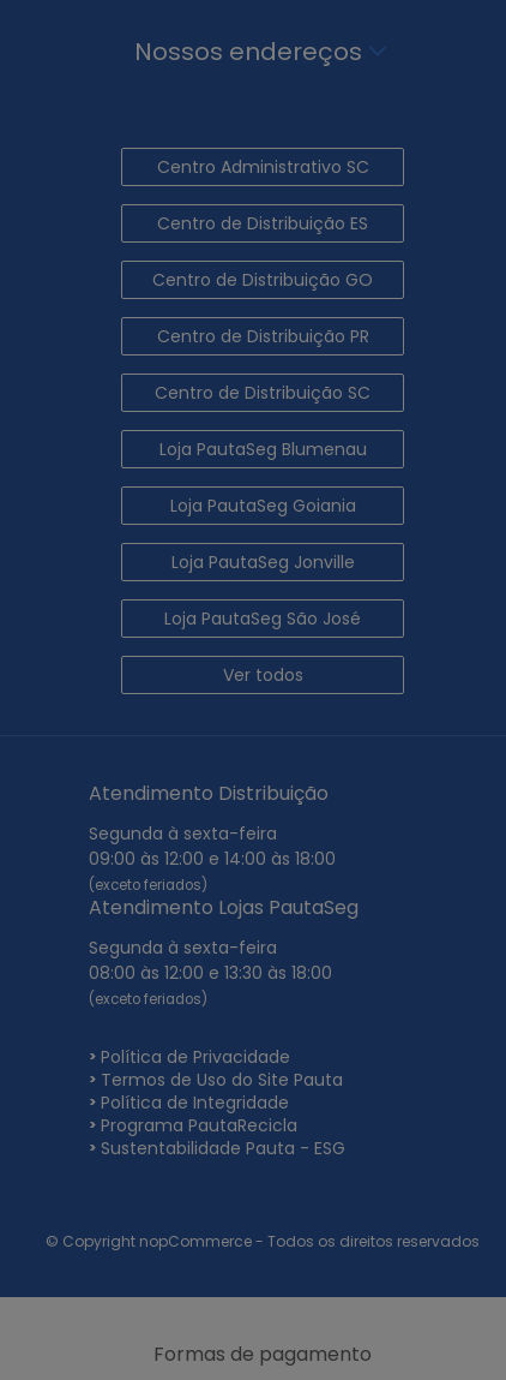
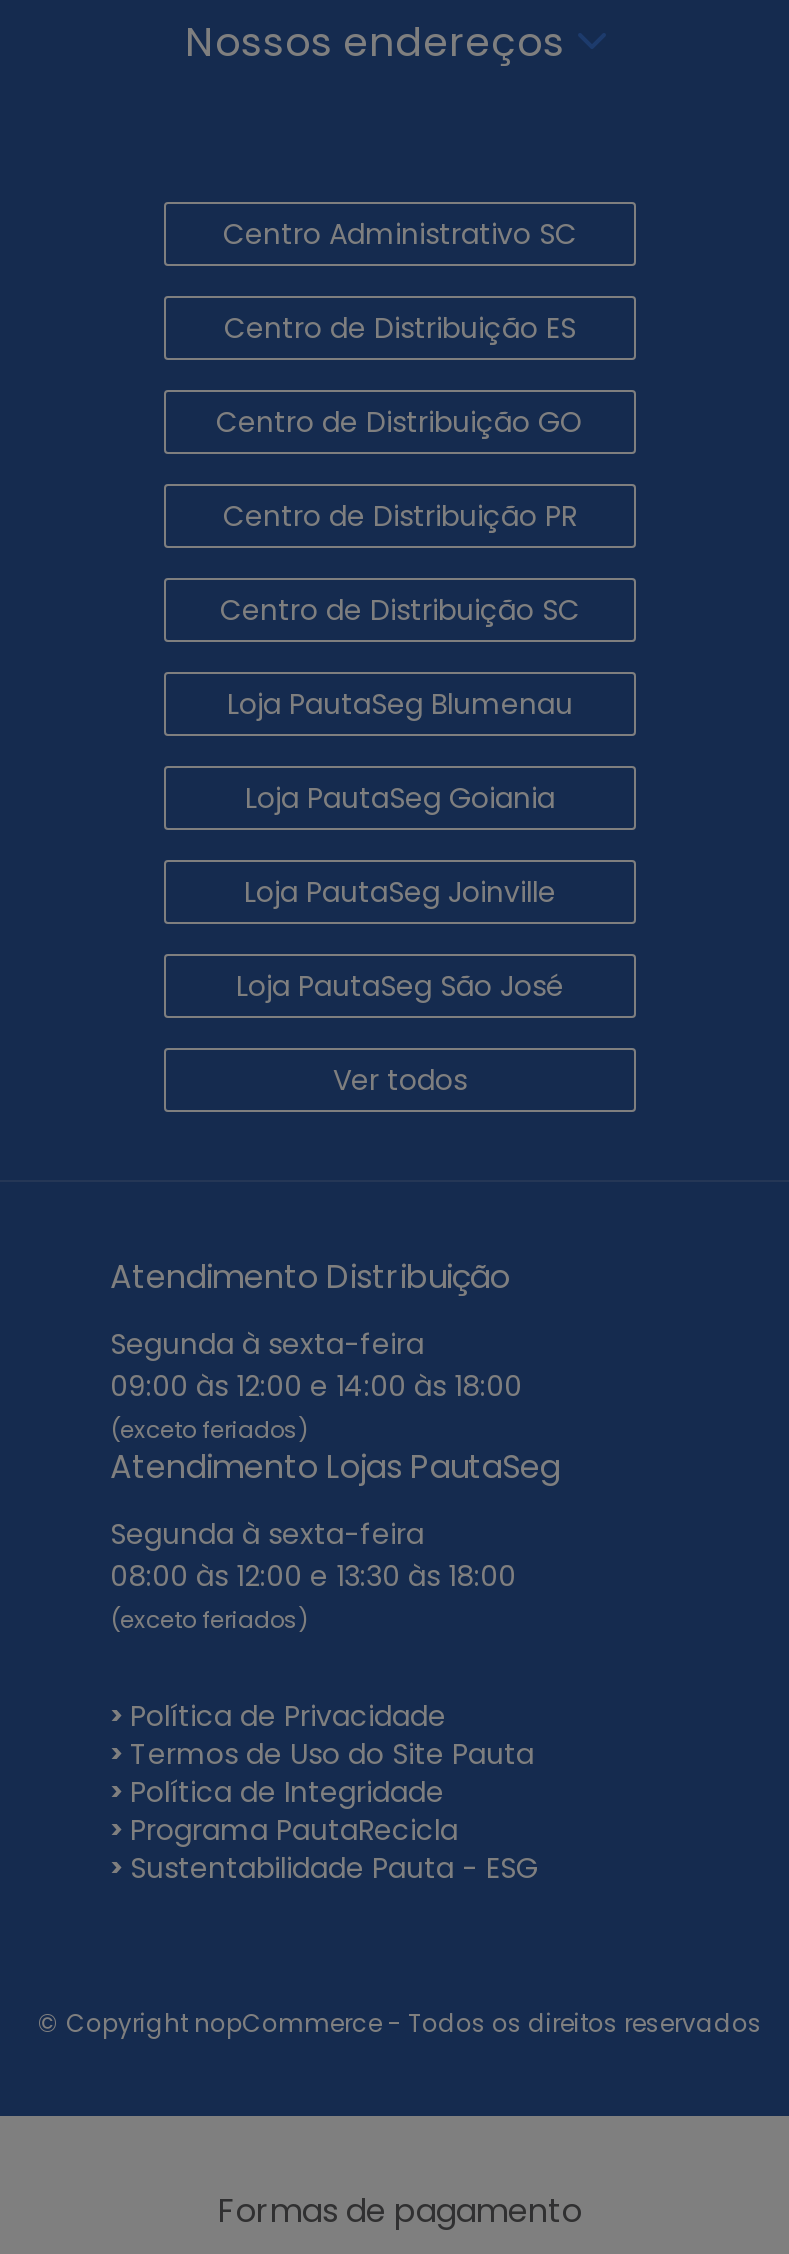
[171,550,354,574] Loja PautaSeg Jonville -> [244,871,556,911] Loja PautaSeg Joinville

